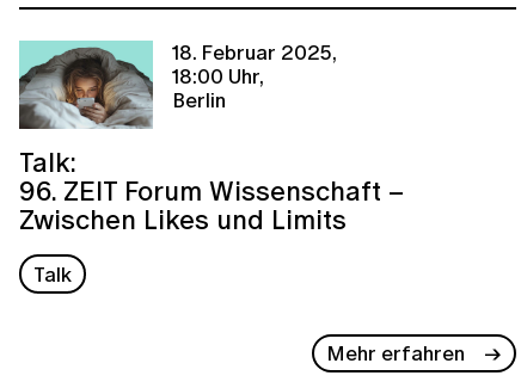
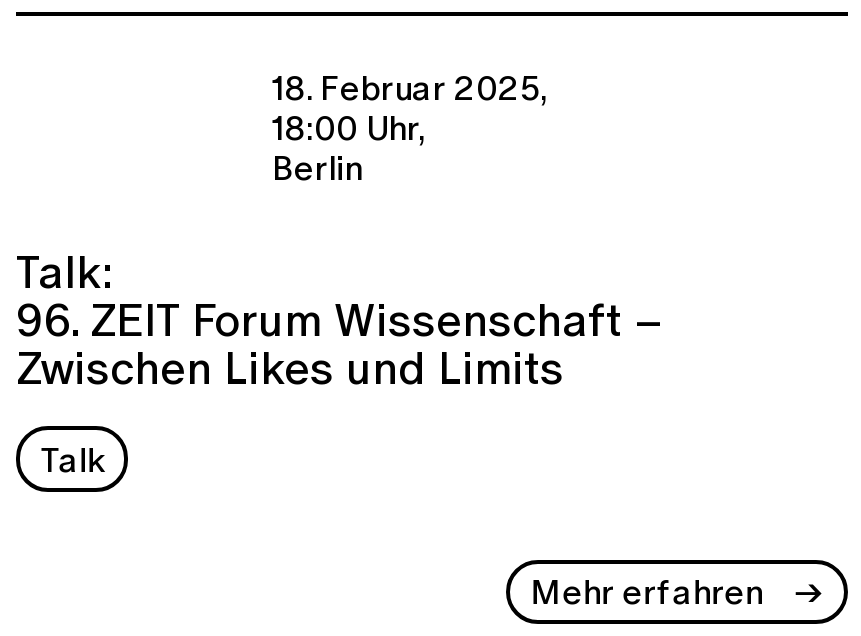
[18,39,154,130] [image] -> none

